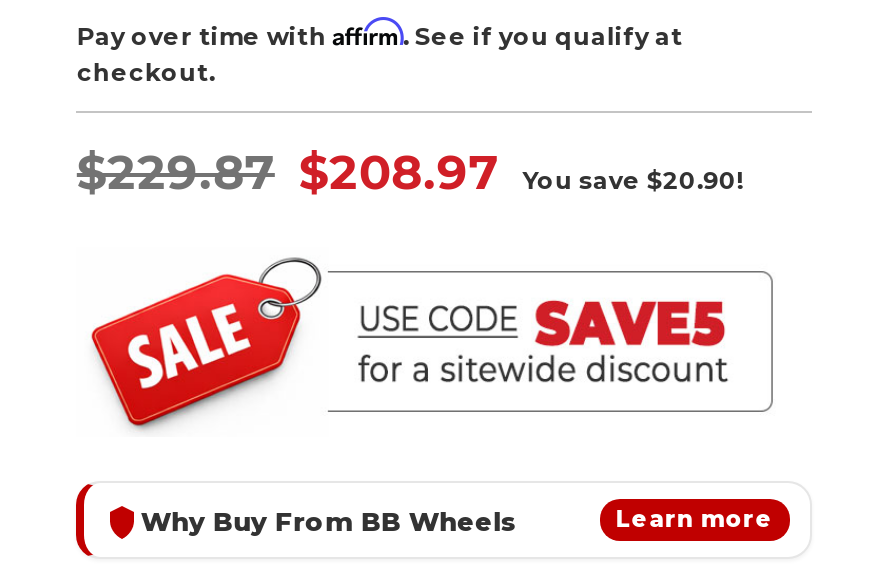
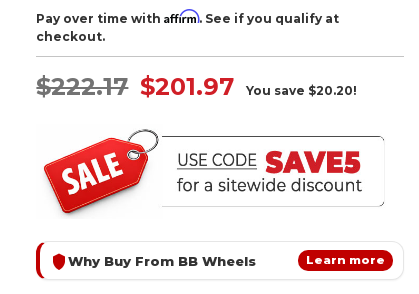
[77,143,499,201] $229.87 $208.97 -> [36,72,234,101] $222.17 $201.97
[523,165,745,195] You save $20.90! -> [246,83,357,98] You save $20.20!

